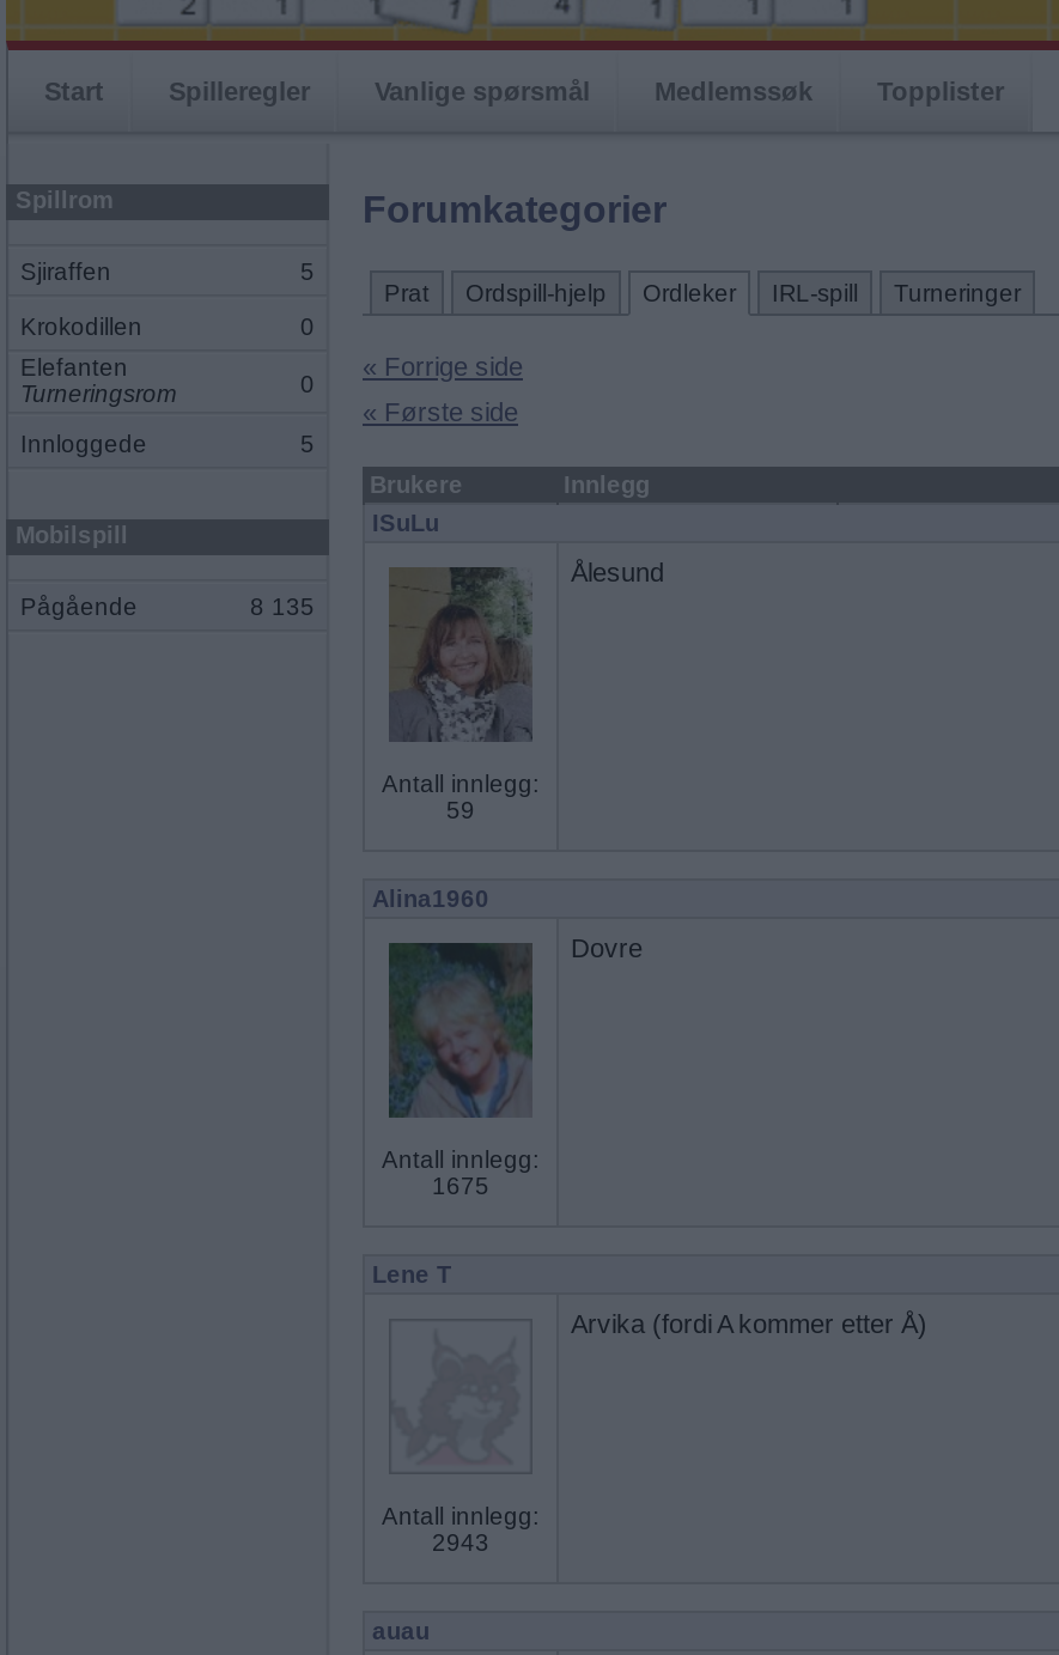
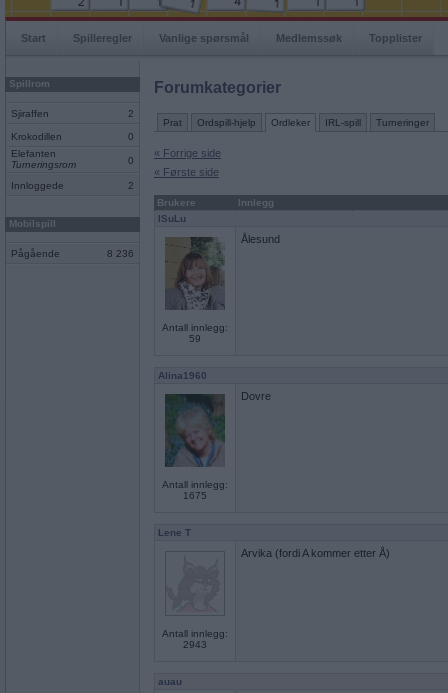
[300,258,315,285] 5 -> [128,108,134,119] 2
[300,431,315,457] 5 -> [128,180,134,191] 2
[250,594,315,620] 8 135 -> [107,248,134,259] 8 236

